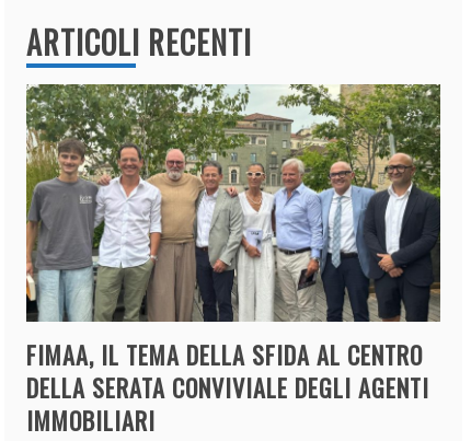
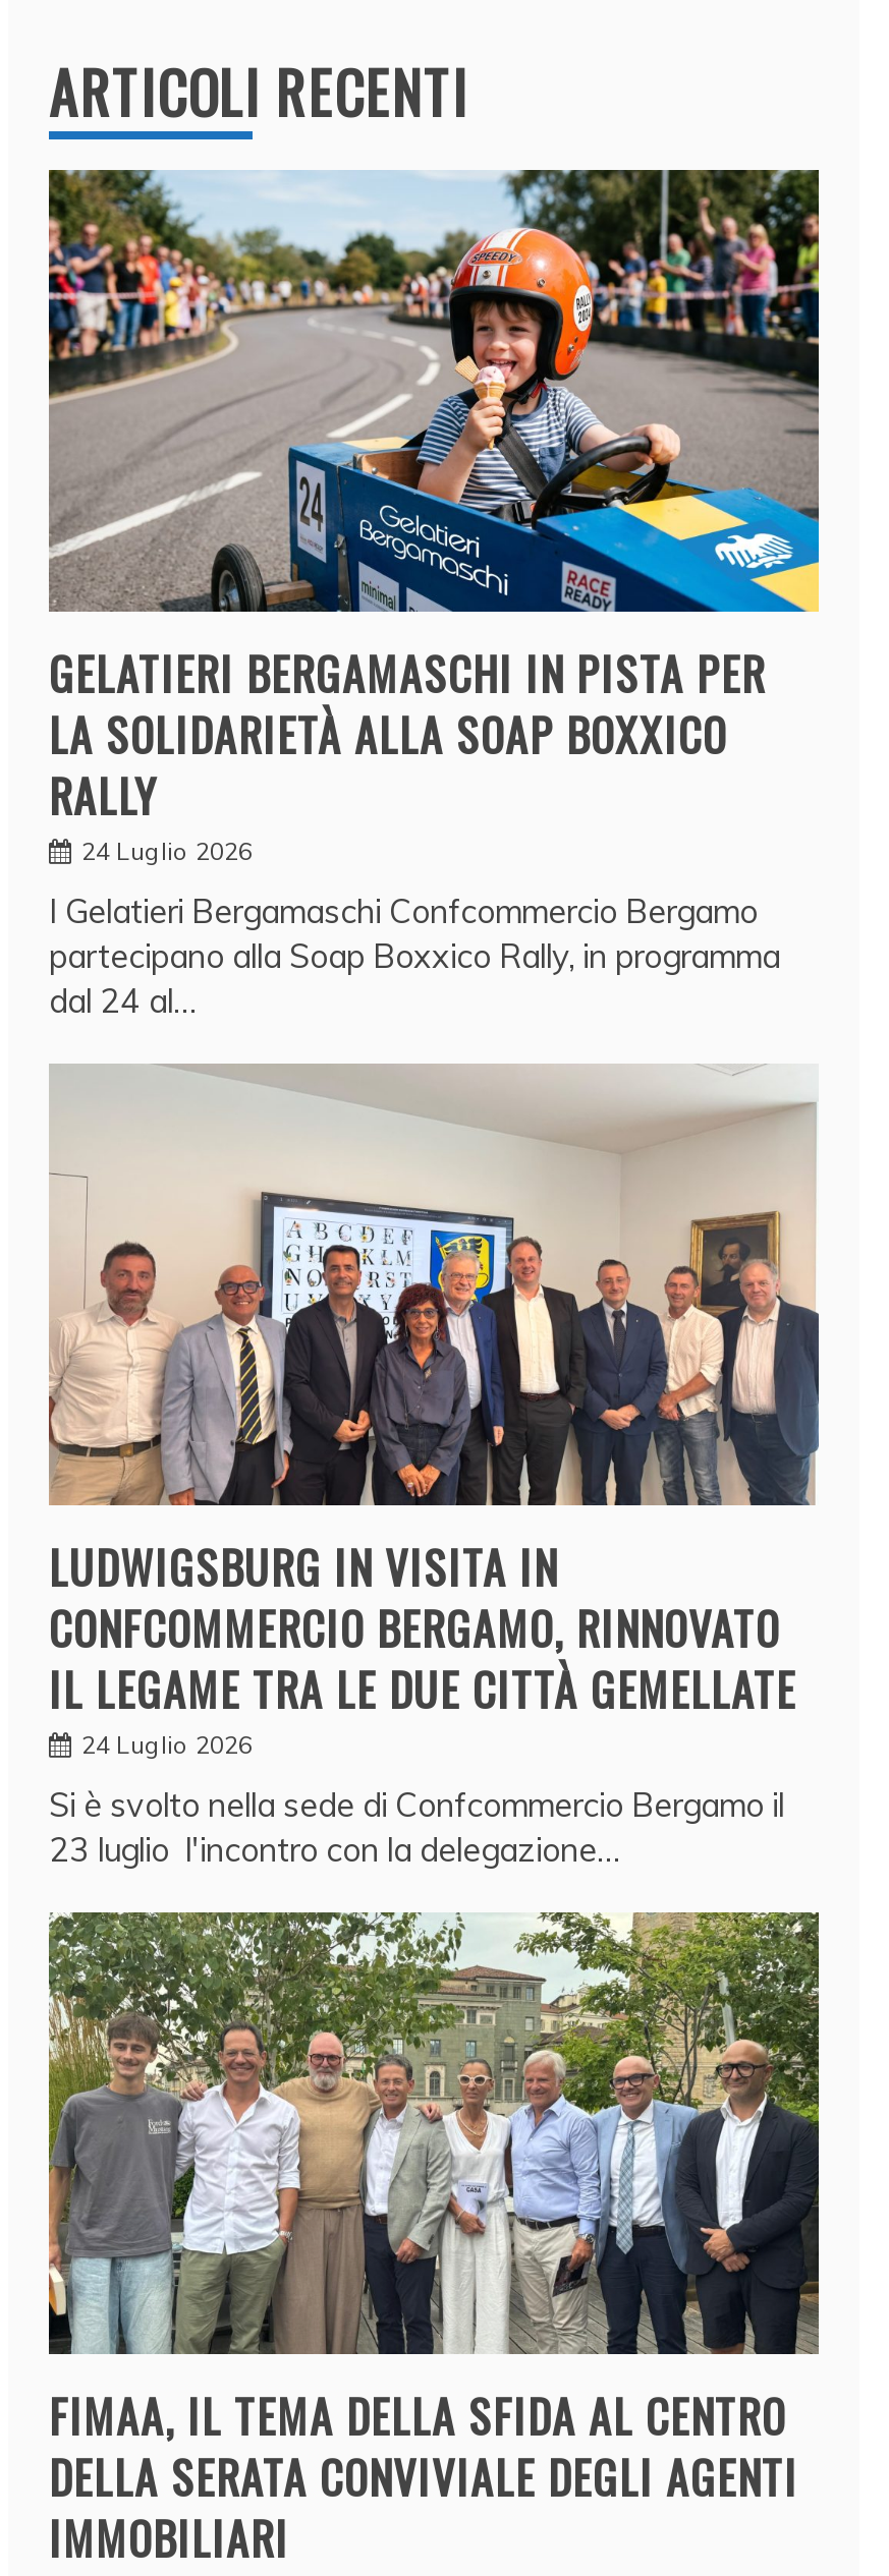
none -> [47,167,821,1021] [image] | GELATIERI BERGAMASCHI IN PISTA PER | LA SOLIDARIETÀ ALLA SOAP BOXXICO | RALLY | 24 Luglio 2026 | I Gelatieri Bergamaschi Confcommercio Bergamo | partecipano alla Soap Boxxico Rally, in programma | dal 24 al…
none -> [47,1063,821,1870] [image] | LUDWIGSBURG IN VISITA IN | CONFCOMMERCIO BERGAMO, RINNOVATO | IL LEGAME TRA LE DUE CITTÀ GEMELLATE | 24 Luglio 2026 | Si è svolto nella sede di Confcommercio Bergamo il | 23 luglio l'incontro con la delegazione…

